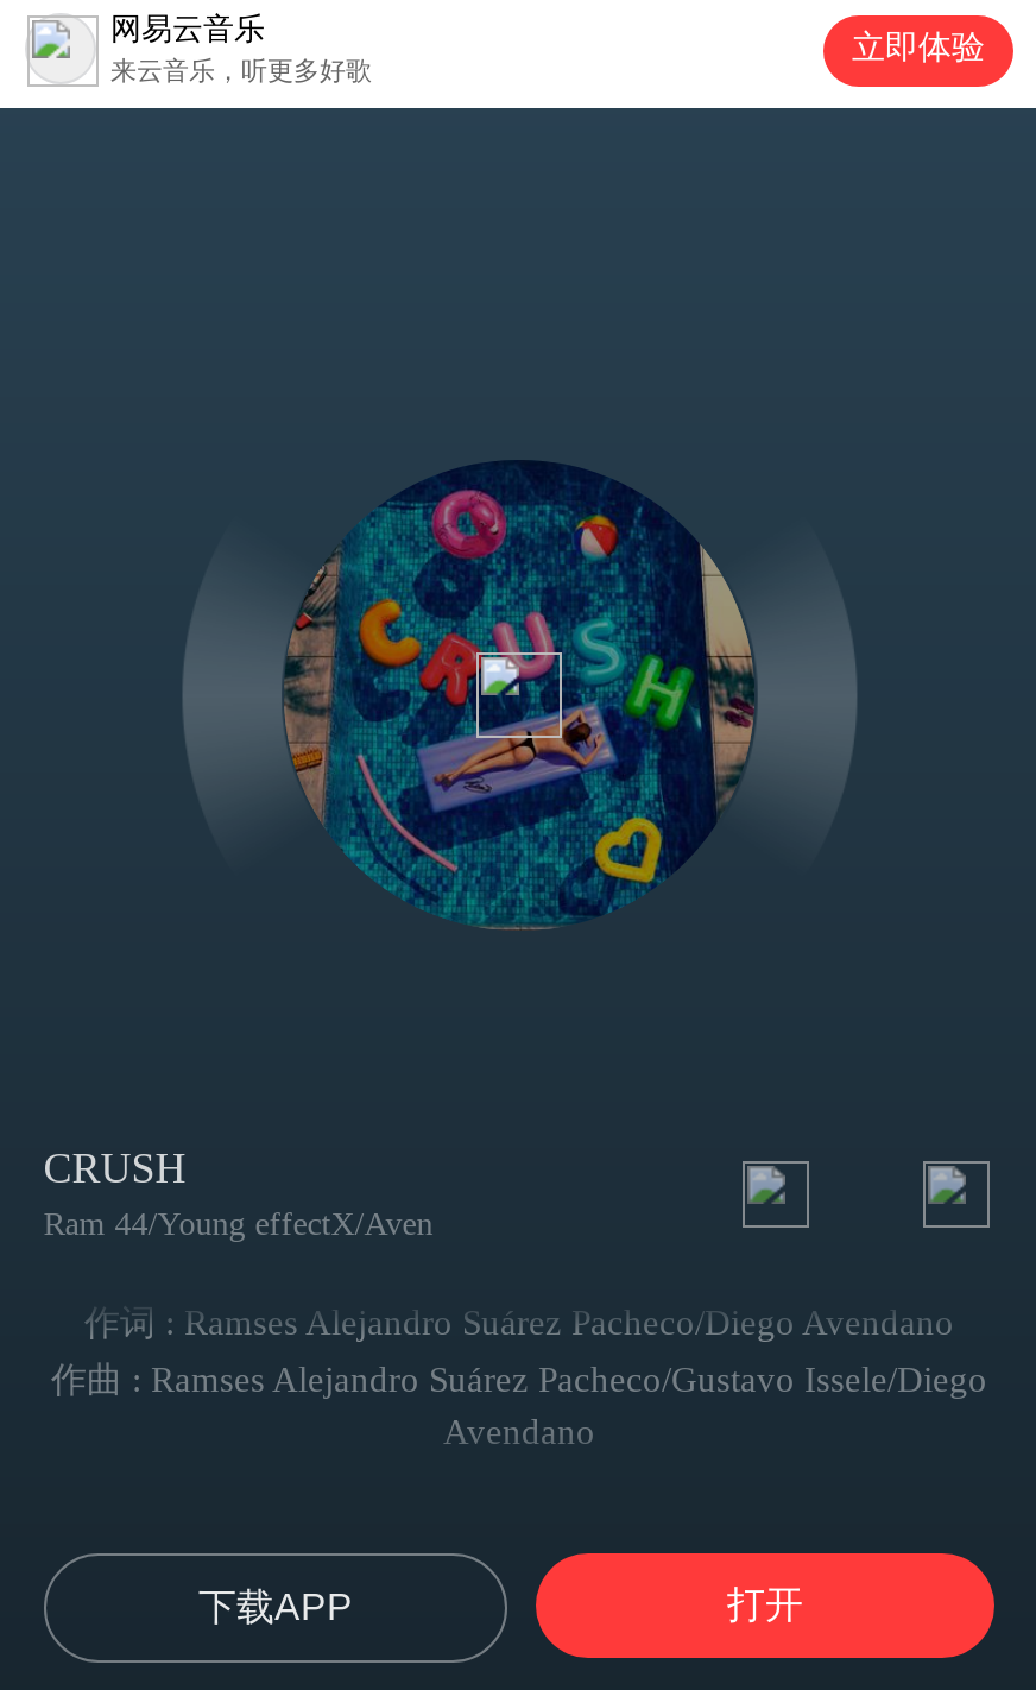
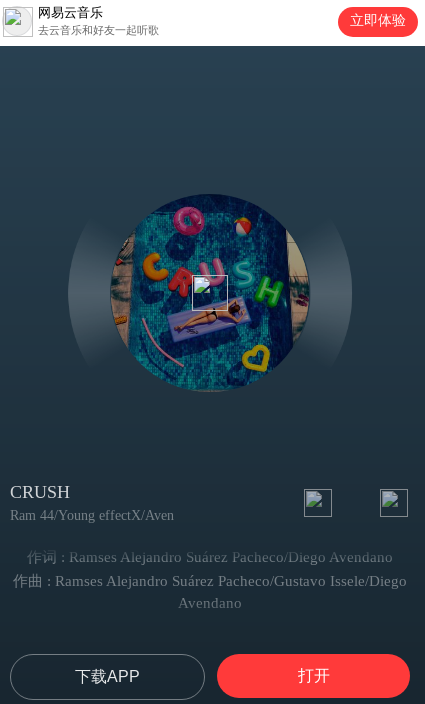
[110,56,372,84] 来云音乐，听更多好歌 -> [38,24,159,36] 去云音乐和好友一起听歌

